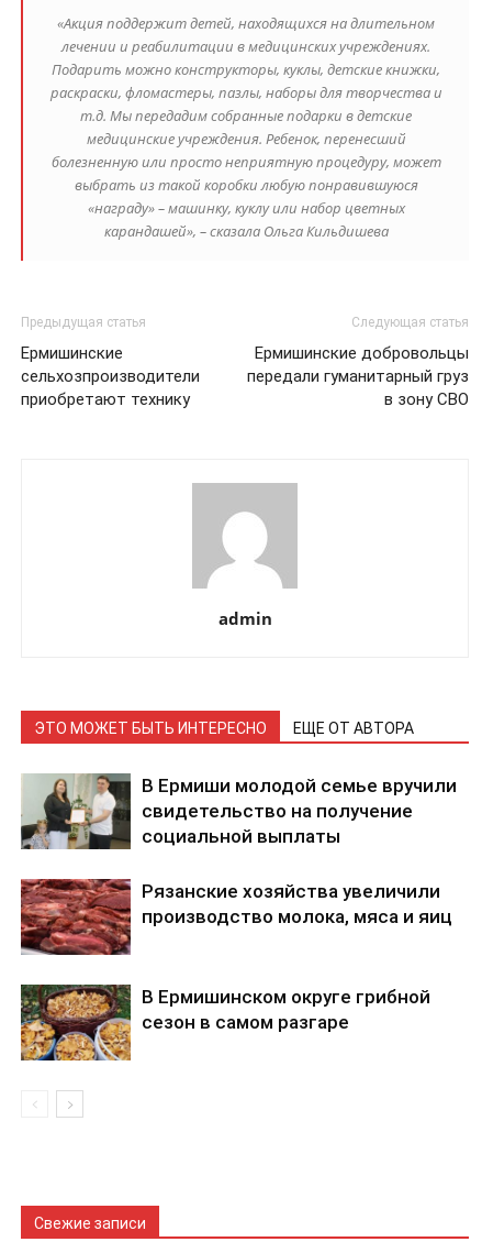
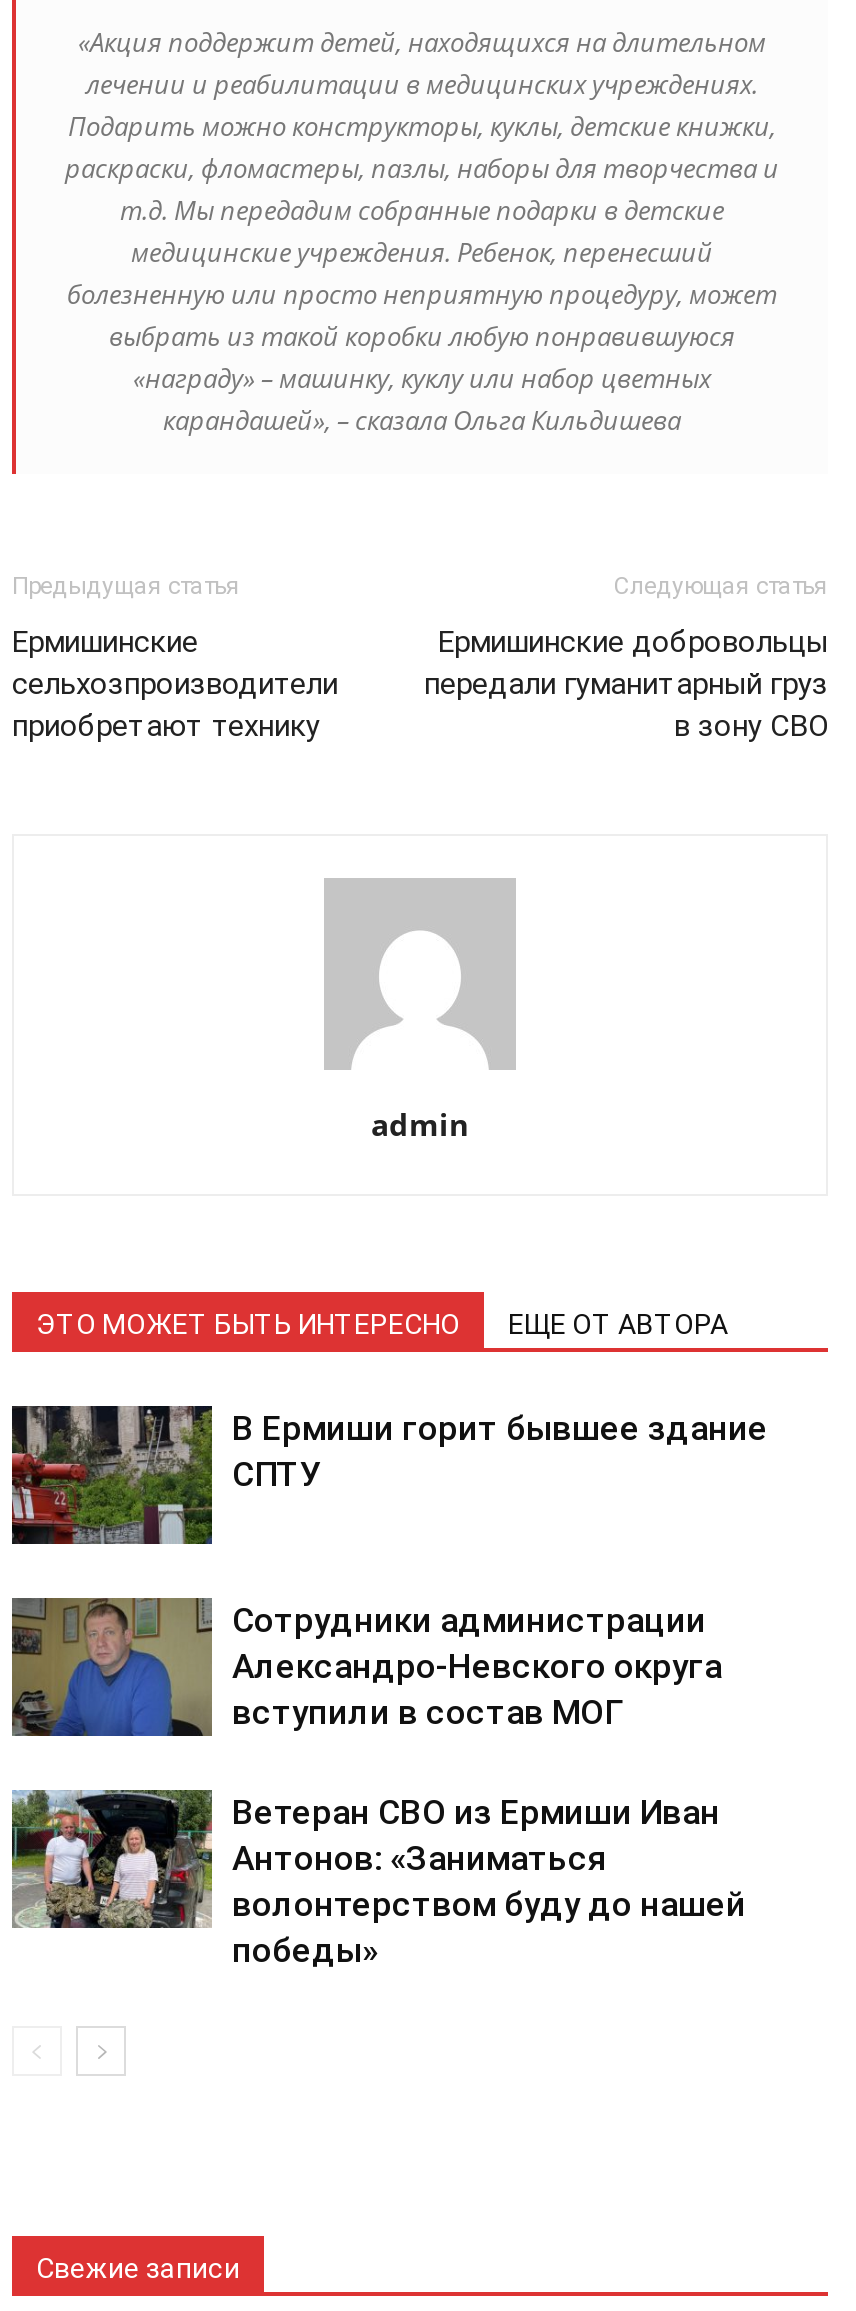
[20,772,457,850] [image] | В Ермиши молодой семье вручили | свидетельство на получение | социальной выплаты -> [10,1405,768,1545] [image] | В Ермиши горит бывшее здание | СПТУ
[21,878,452,956] [image] | Рязанские хозяйства увеличили | производство молока, мяса и яиц -> [12,1597,722,1739] [image] | Сотрудники администрации | Александро-Невского округа | вступили в состав МОГ
[20,983,430,1062] [image] | В Ермишинском округе грибной | сезон в самом разгаре -> [12,1789,746,1971] [image] | Ветеран СВО из Ермиши Иван | Антонов: «Заниматься | волонтерством буду до нашей | победы»

